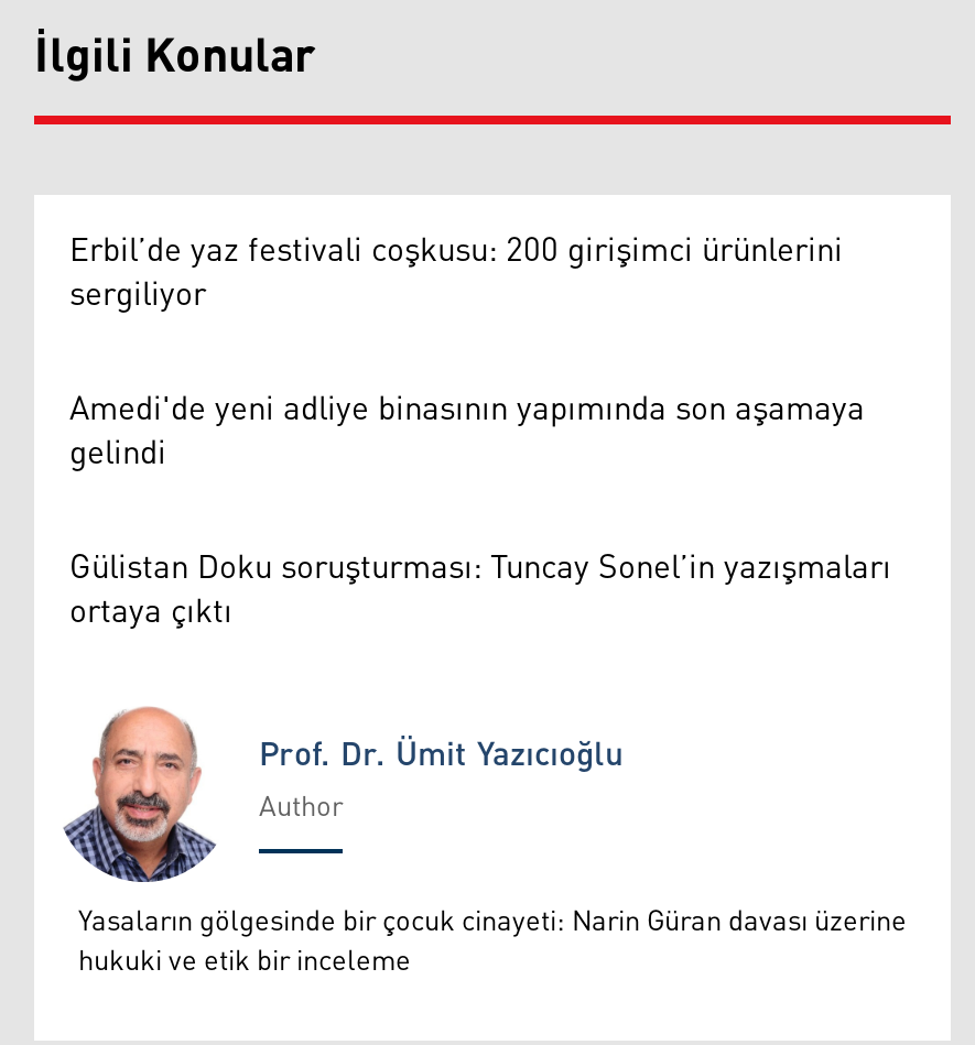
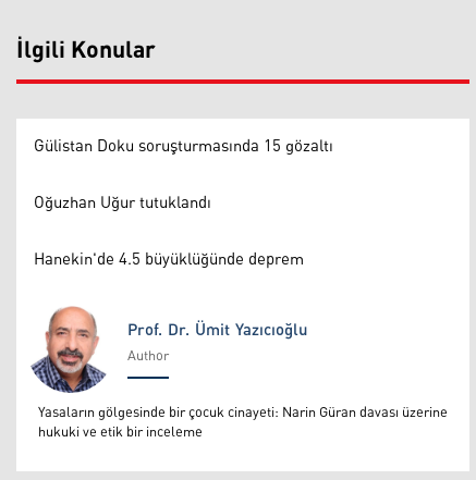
[69,220,843,328] Erbil’de yaz festivali coşkusu: 200 girişimci ürünlerini | sergiliyor -> [34,131,333,163] Gülistan Doku soruşturmasında 15 gözaltı
[69,378,865,486] Amedi'de yeni adliye binasının yapımında son aşamaya | gelindi -> [34,188,211,219] Oğuzhan Uğur tutuklandı
[69,537,891,645] Gülistan Doku soruşturması: Tuncay Sonel’in yazışmaları | ortaya çıktı -> [34,244,304,276] Hanekin'de 4.5 büyüklüğünde deprem

